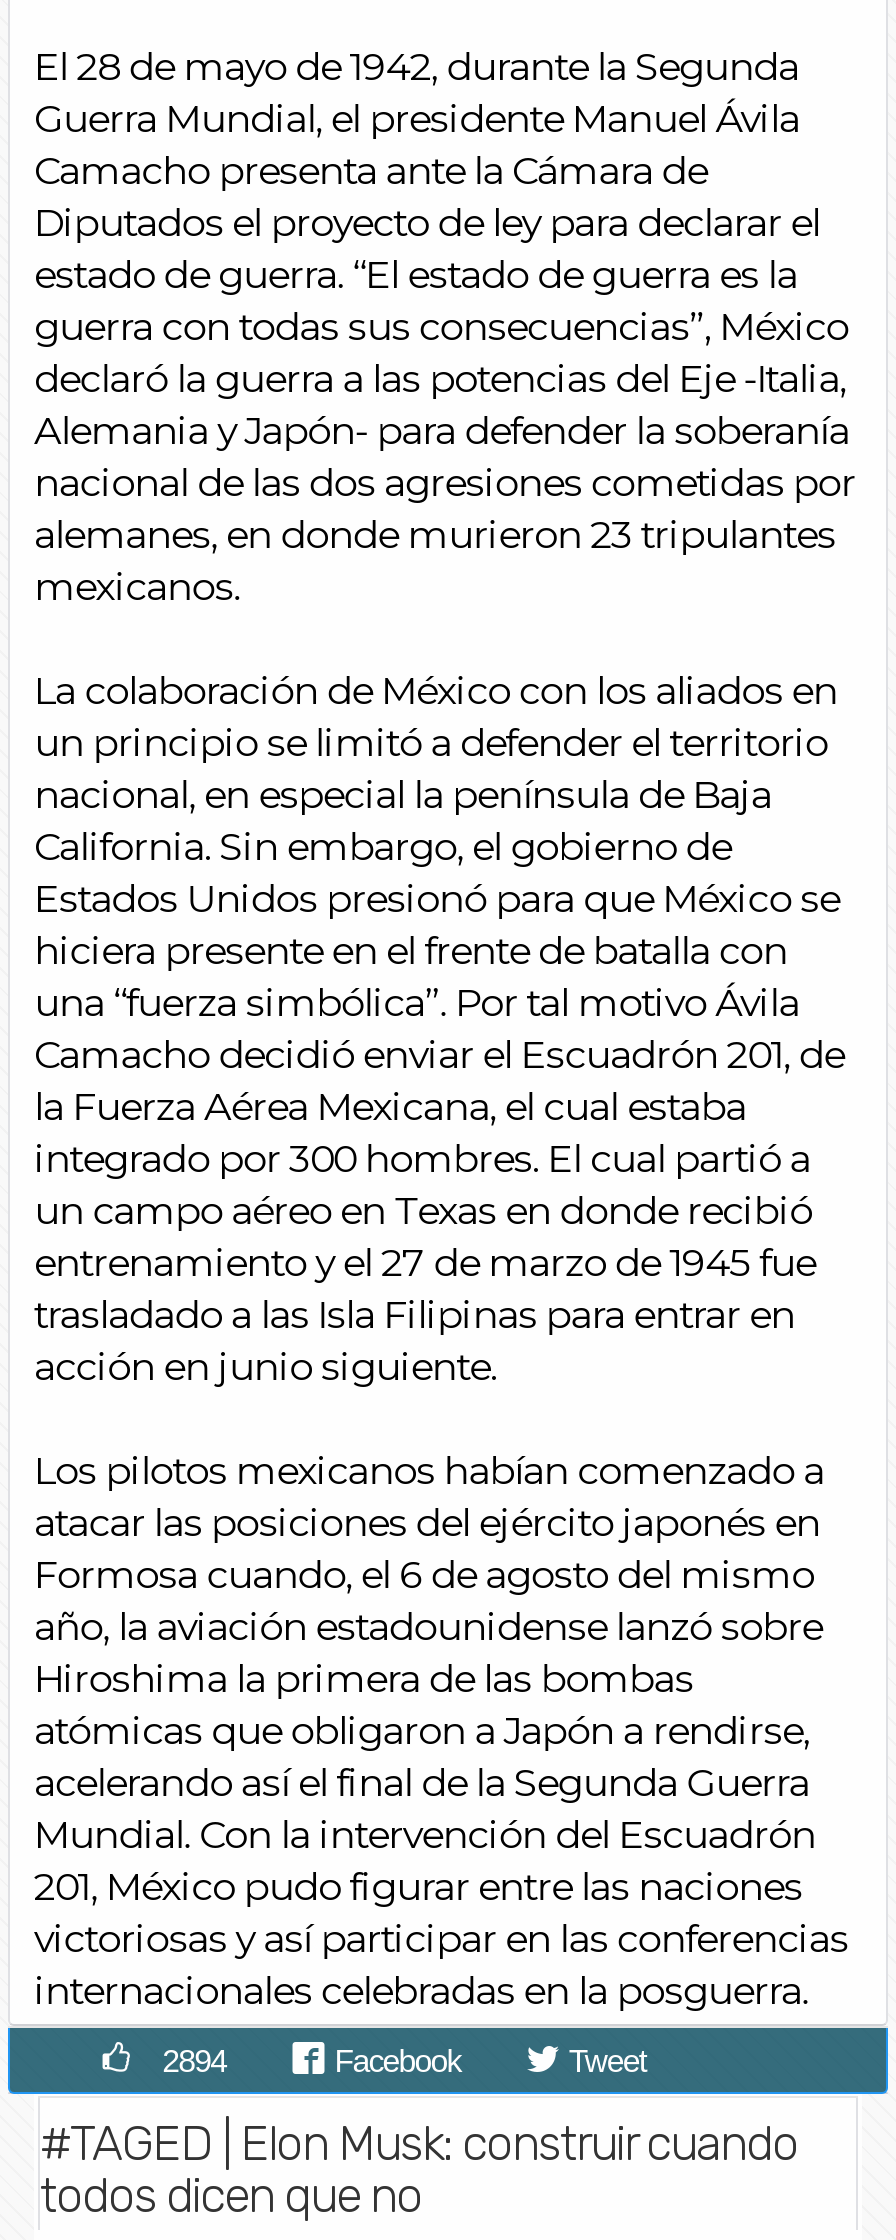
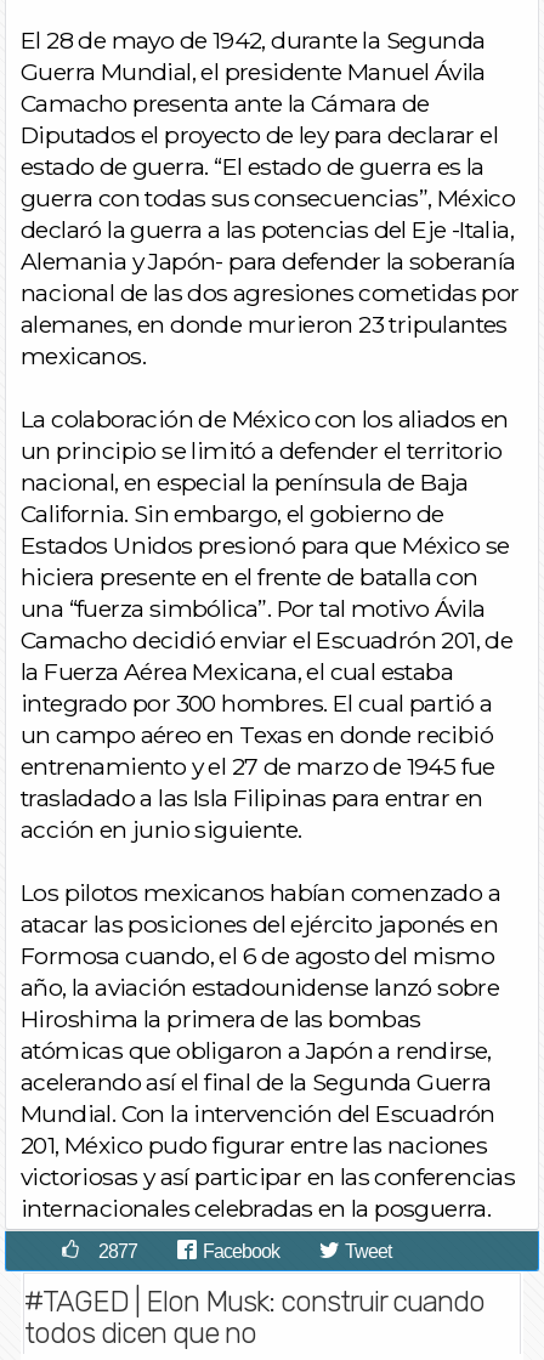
[162,2044,226,2078] 2894 -> [98,1241,137,1262] 2877

